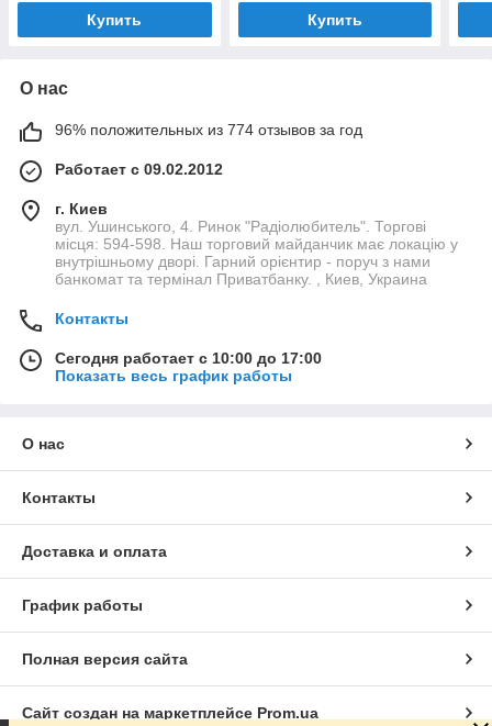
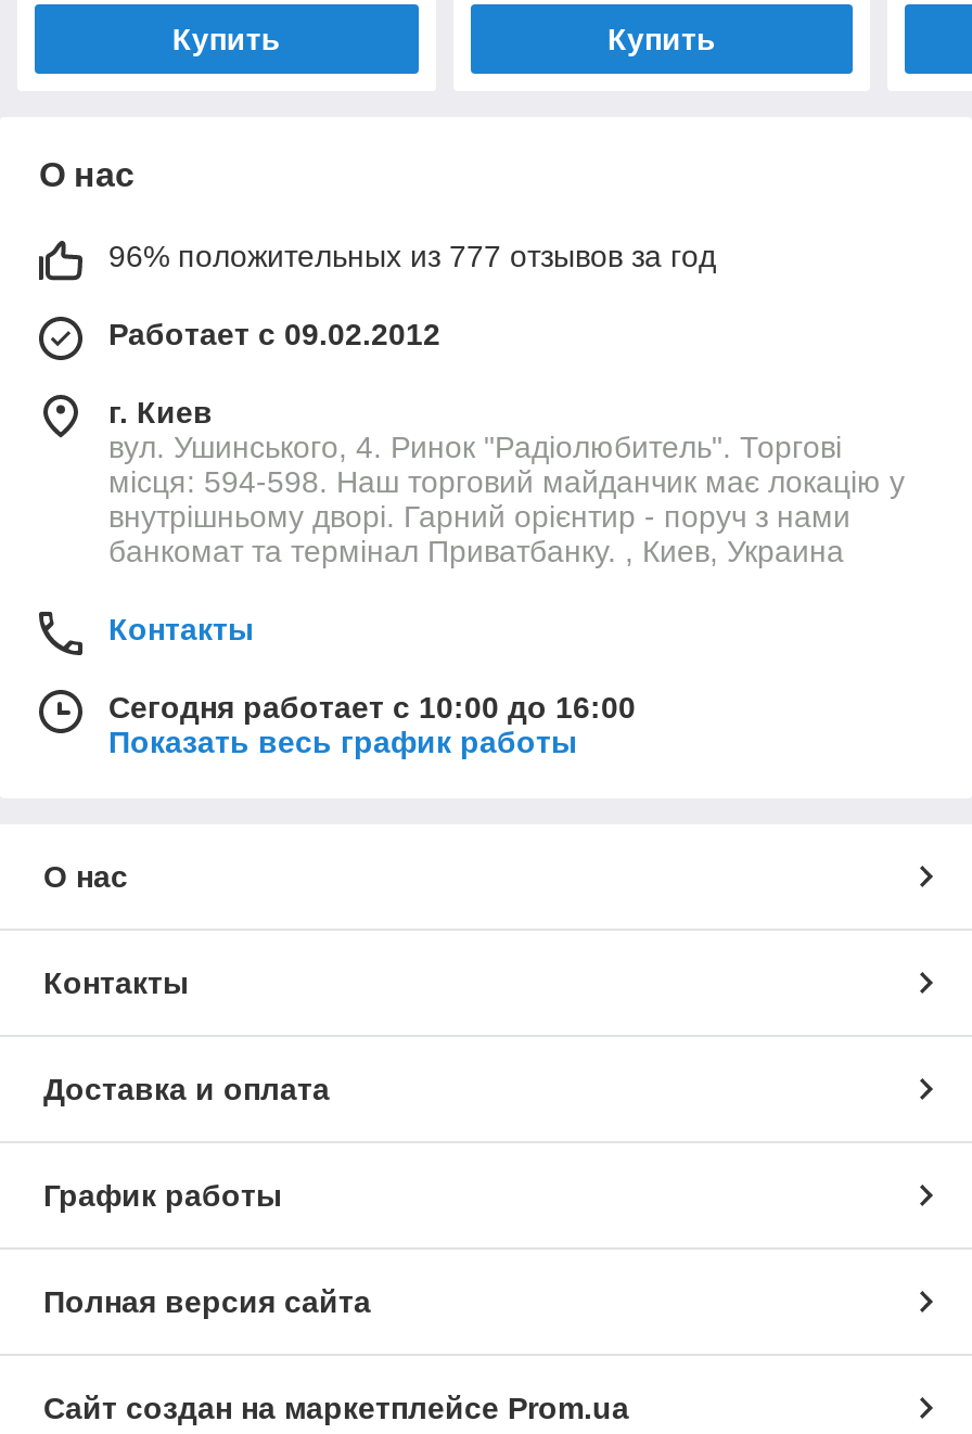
[55,121,362,138] 96% положительных из 774 отзывов за год -> [108,238,716,273] 96% положительных из 777 отзывов за год
[55,349,322,367] Сегодня работает с 10:00 до 17:00 -> [108,689,636,724] Сегодня работает с 10:00 до 16:00

